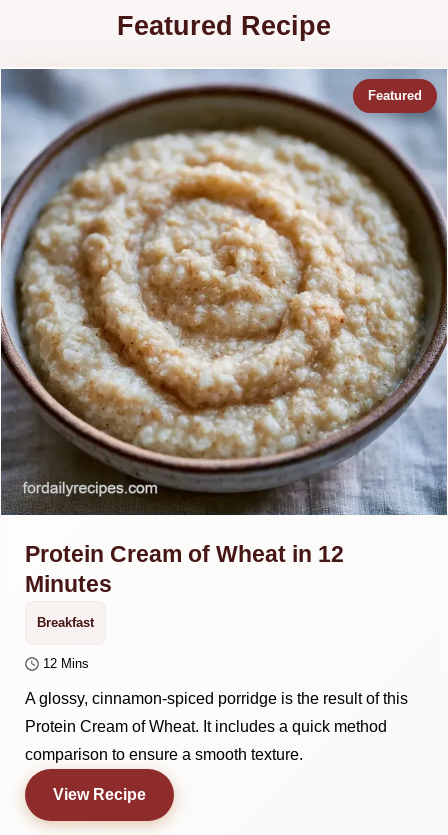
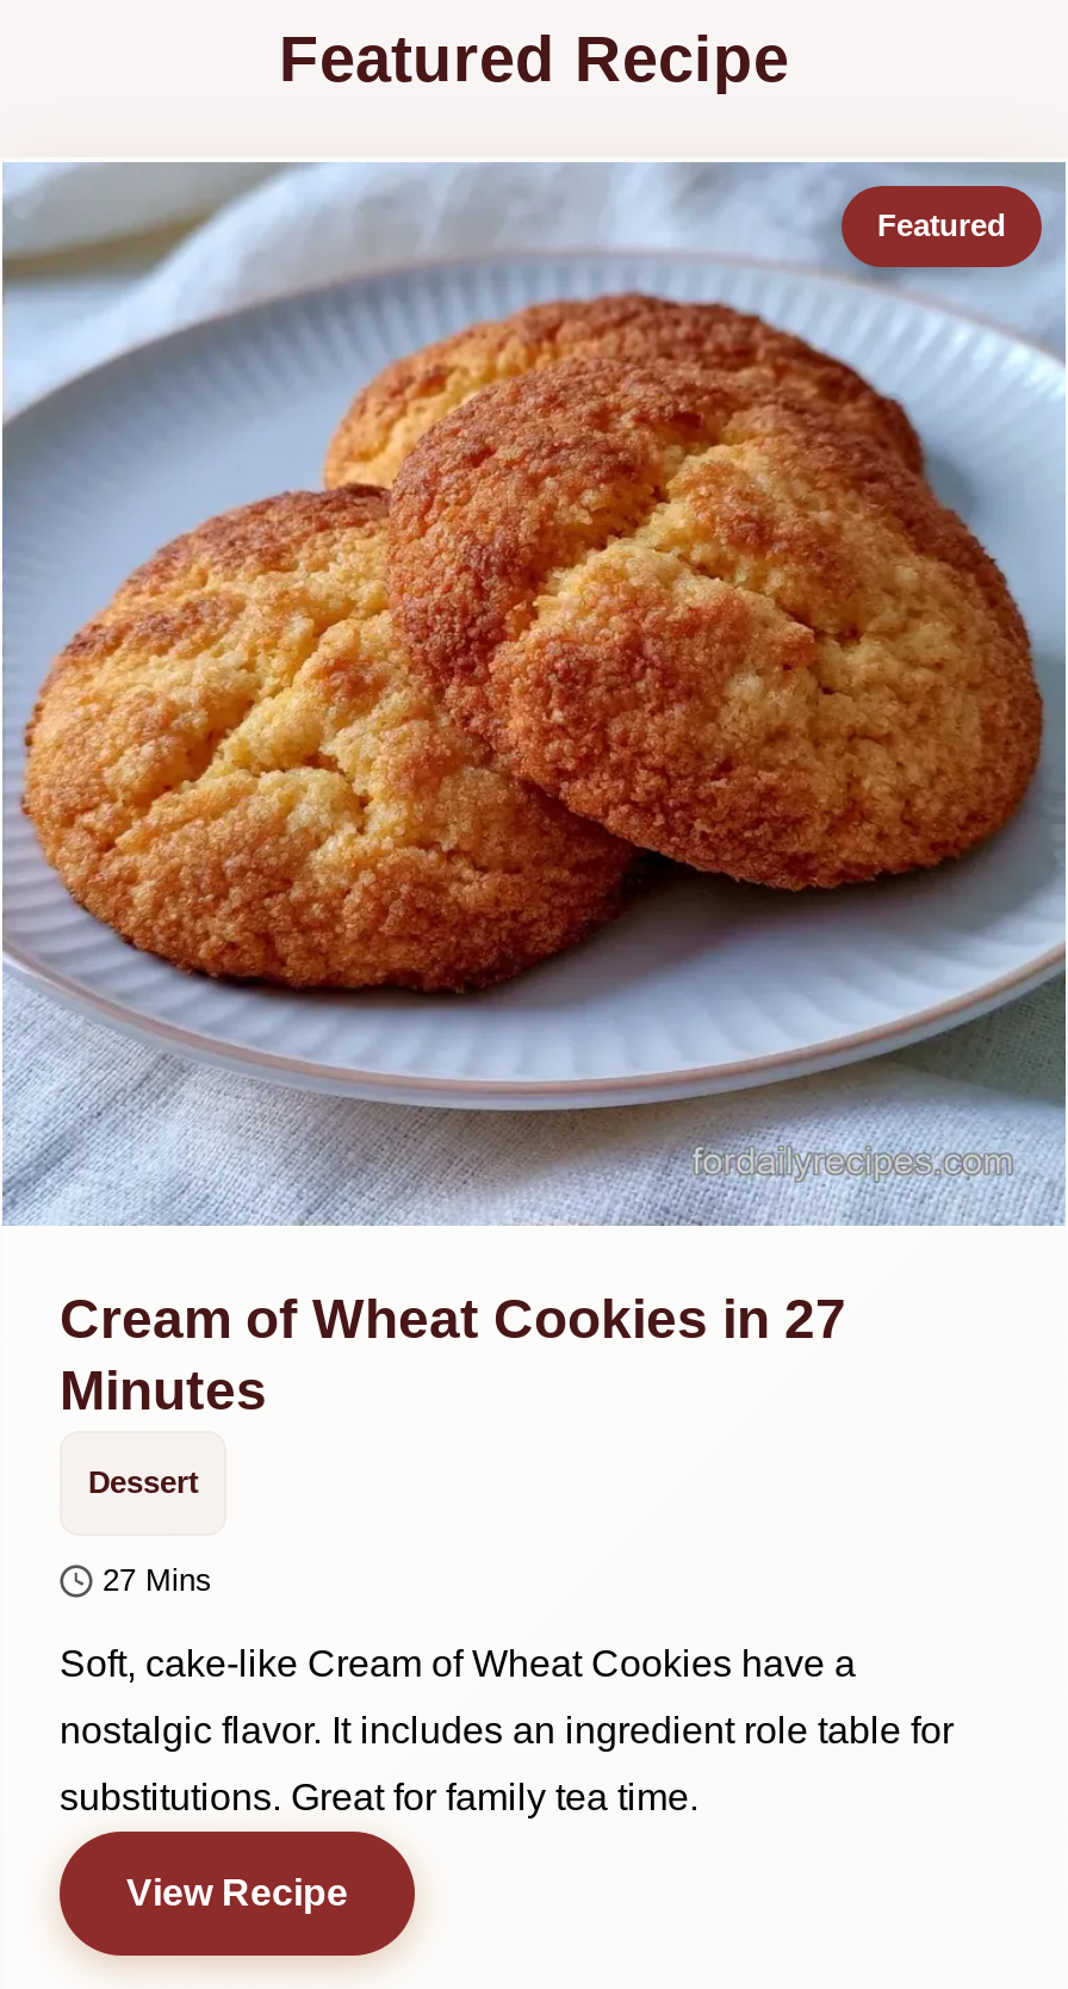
[3,68,445,567] [image] | Protein Cream of Wheat in 12 -> [7,162,1061,1350] [image] | Cream of Wheat Cookies in 27
[37,615,94,630] Breakfast -> [88,1465,198,1500] Dessert
[43,656,89,671] 12 Mins -> [103,1563,212,1599] 27 Mins
[25,690,408,707] A glossy, cinnamon-spiced porridge is the result of this -> [60,1643,856,1684] Soft, cake-like Cream of Wheat Cookies have a
[25,718,387,735] Protein Cream of Wheat. It includes a quick method -> [60,1710,954,1751] nostalgic flavor. It includes an ingredient role table for
[25,746,303,763] comparison to ensure a smooth texture. -> [60,1777,698,1817] substitutions. Great for family tea time.

